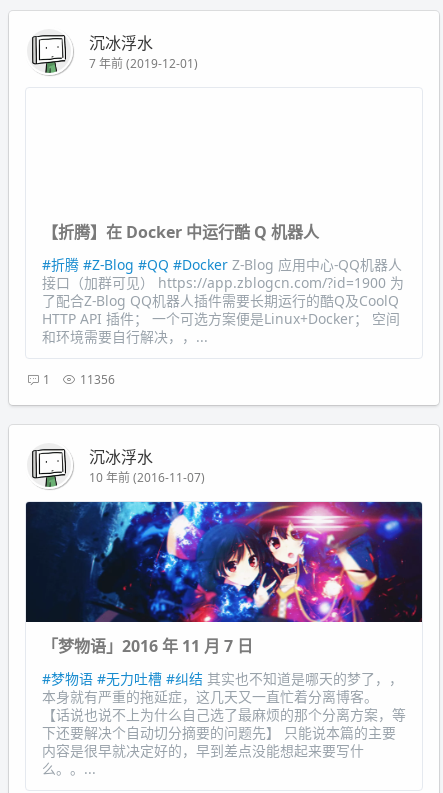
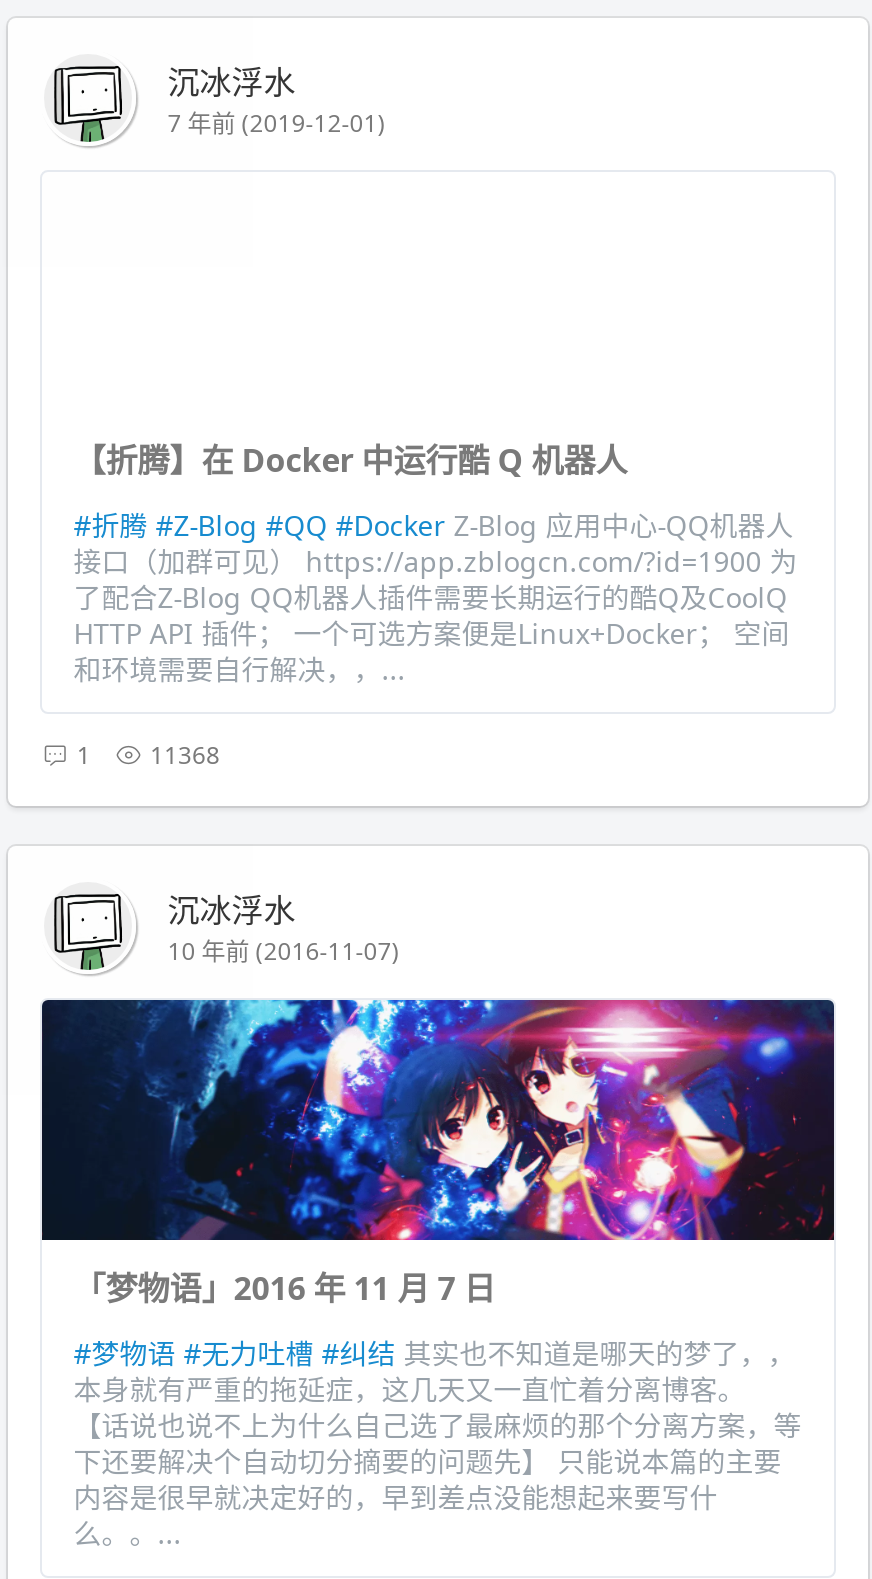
[40,371,115,388] 1 11356 -> [71,738,220,772] 1 11368

